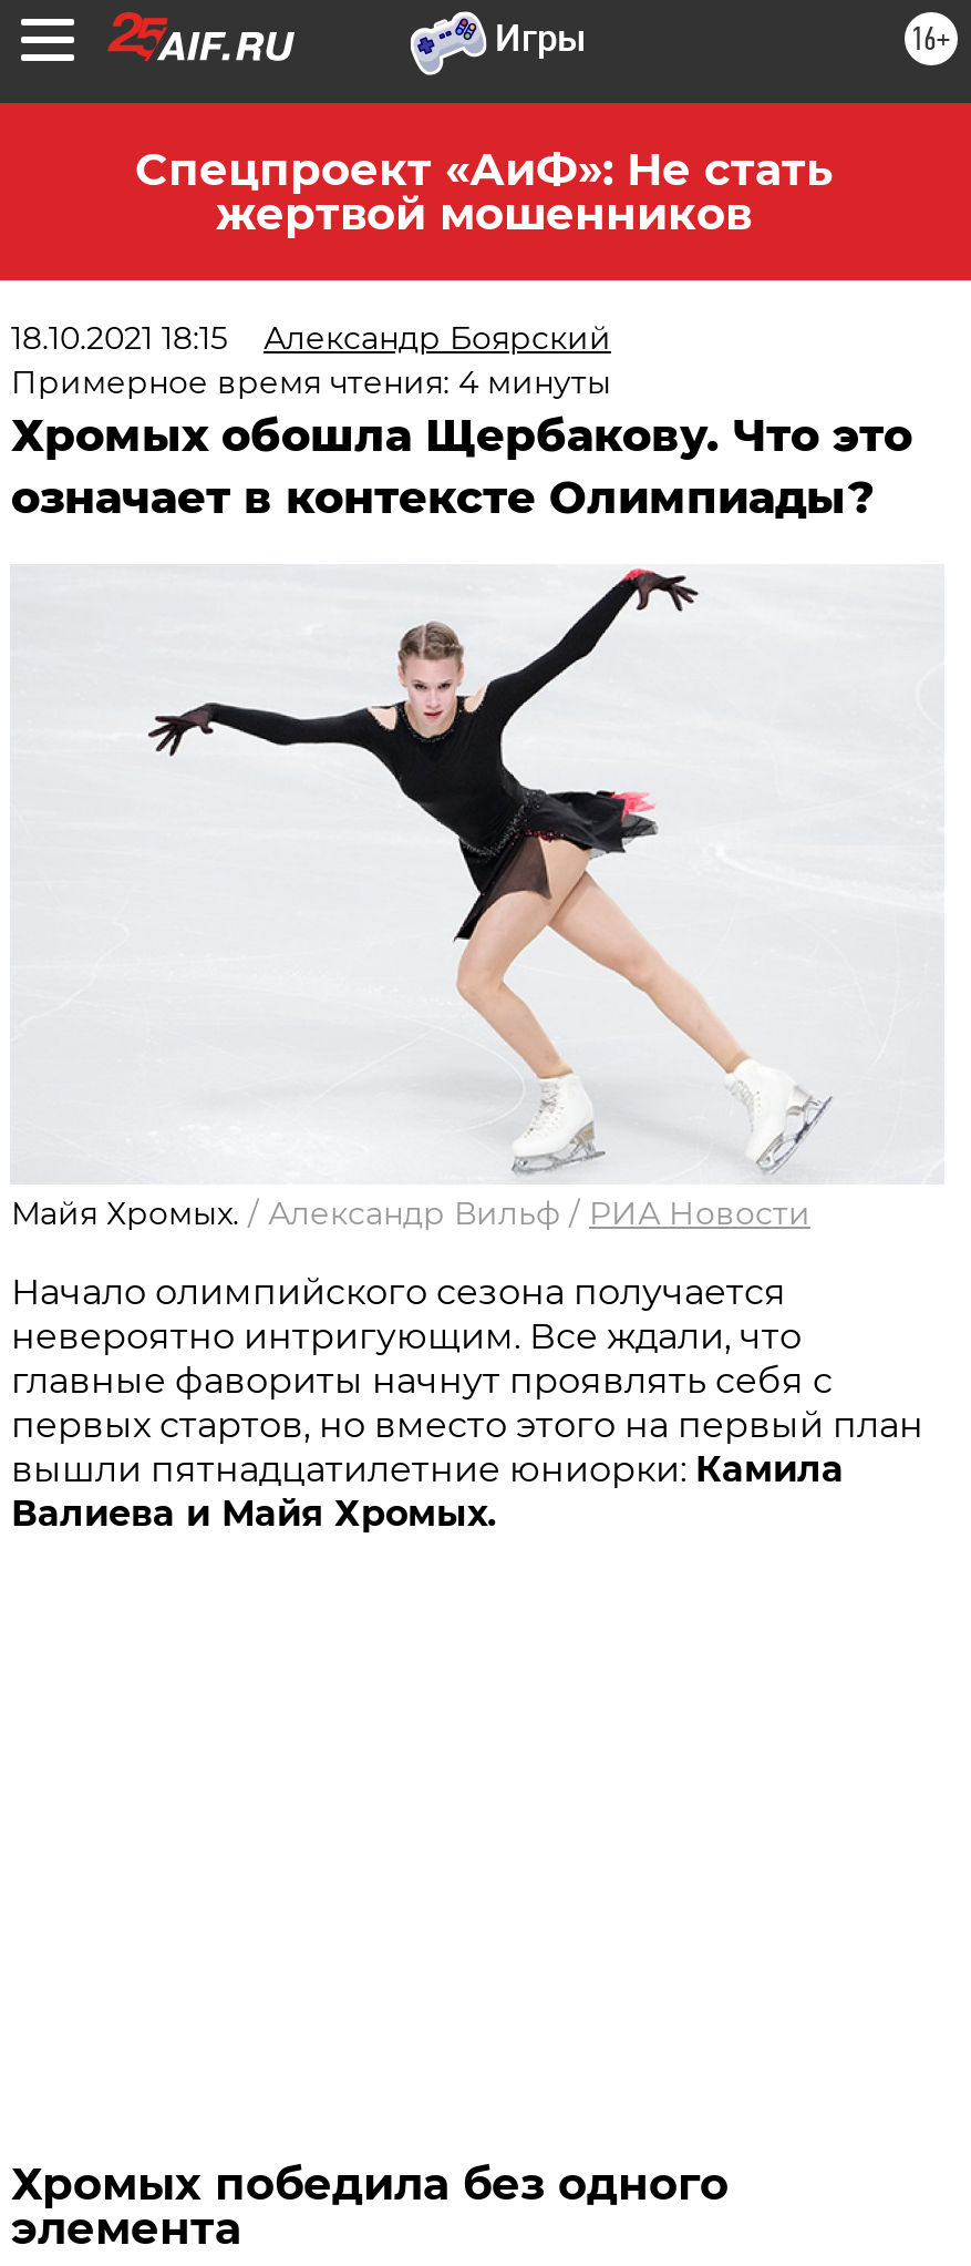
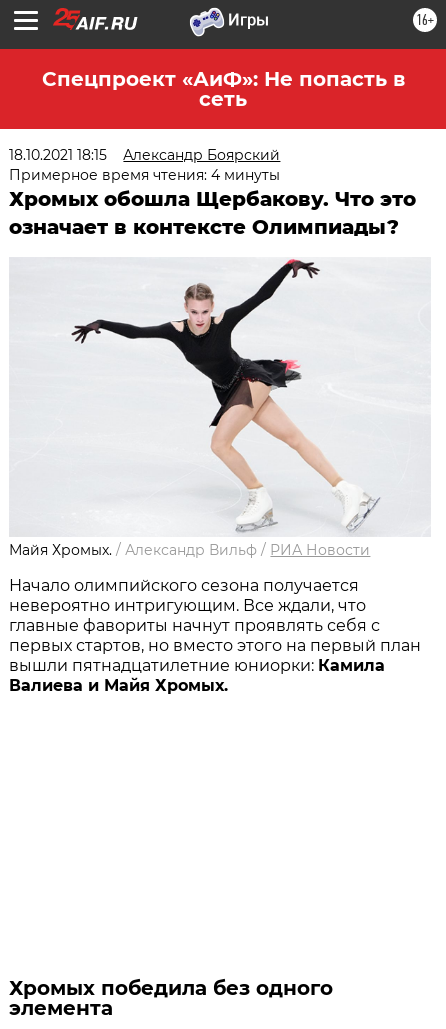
[135,143,833,240] Спецпроект «АиФ»: Не стать | жертвой мошенников -> [41,67,404,111] Спецпроект «АиФ»: Не попасть в | сеть

